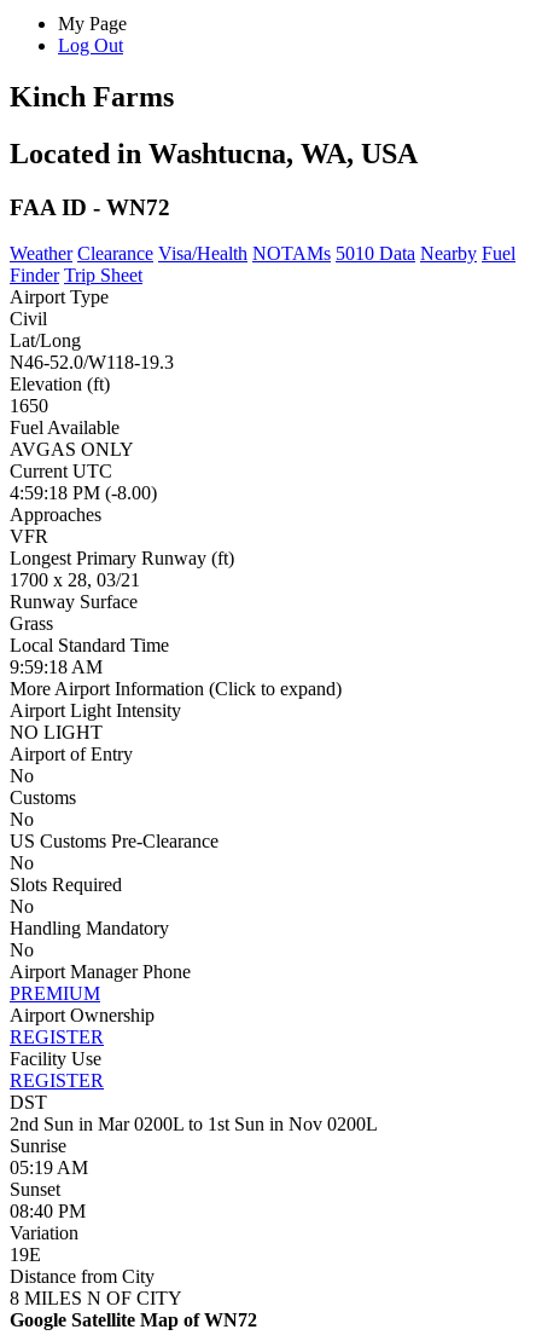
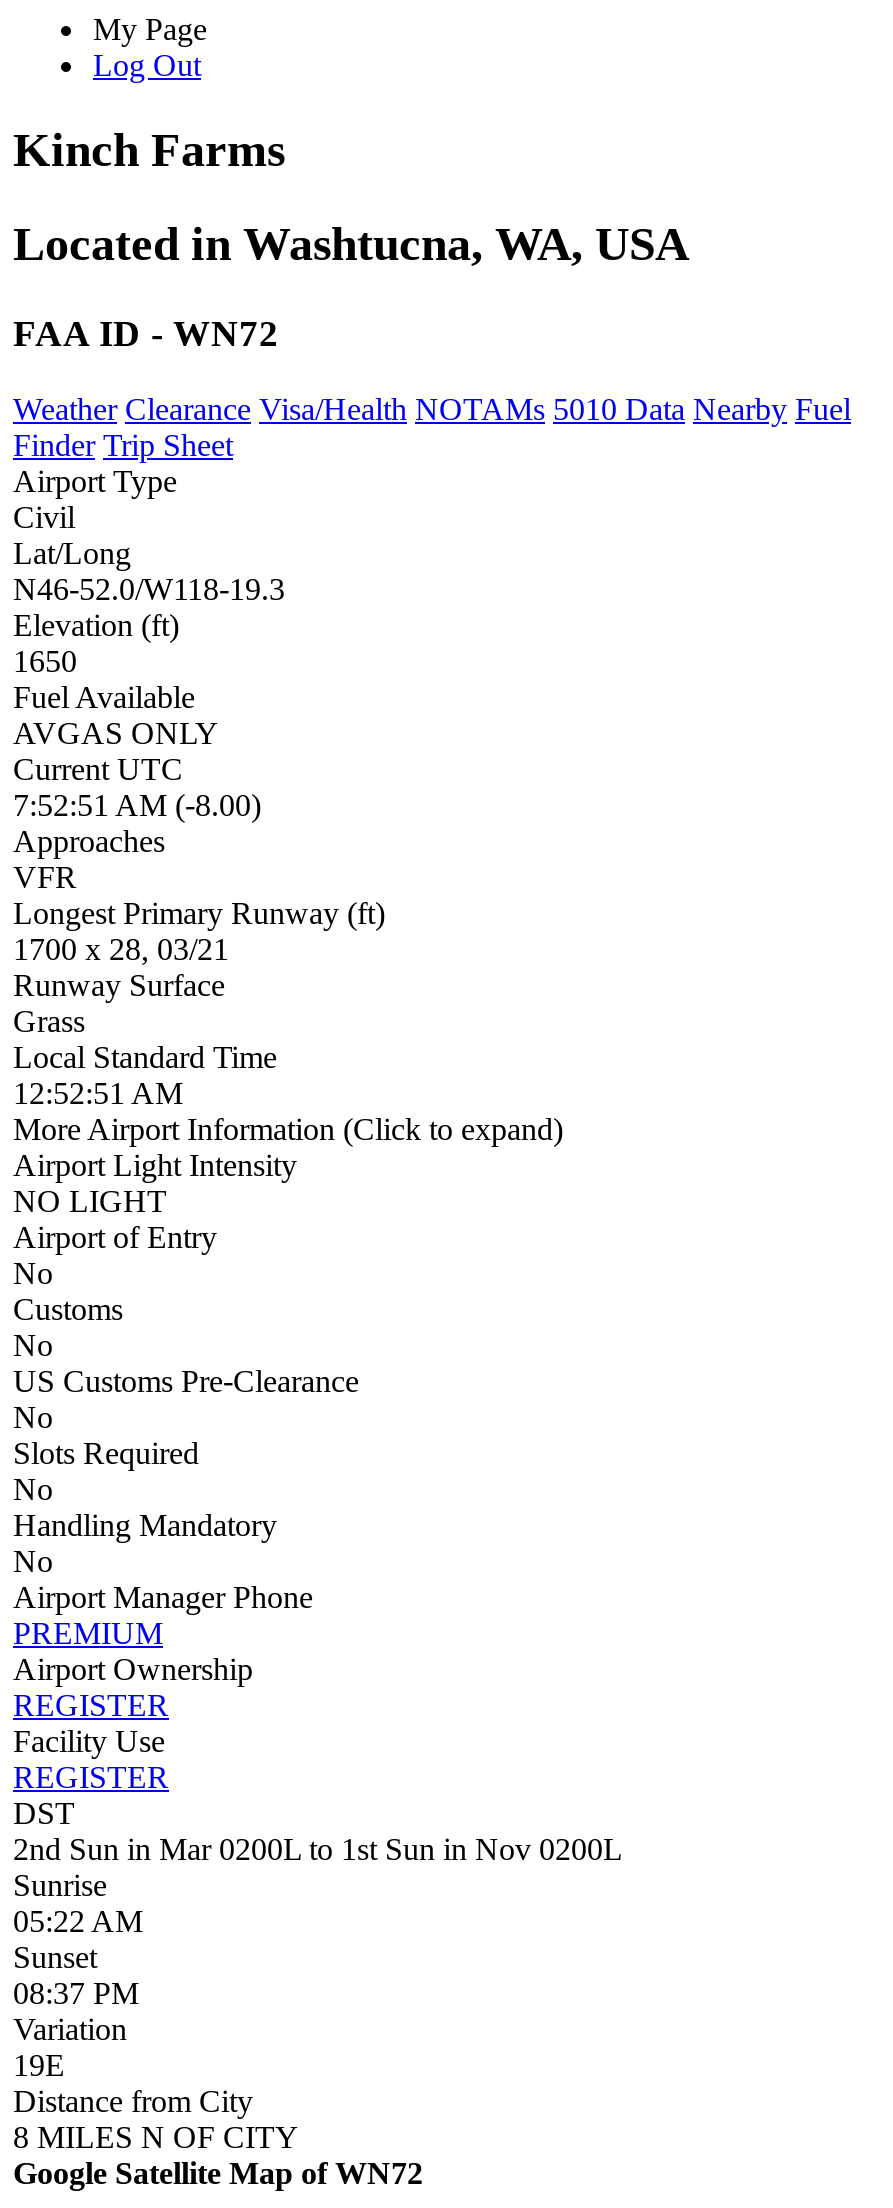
[10,483,162,503] 4:59:18 PM (-8.00) -> [13,789,269,823] 7:52:51 AM (-8.00)
[10,657,107,678] 9:59:18 AM -> [13,1077,191,1111] 12:52:51 AM
[10,1158,88,1178] 05:19 AM -> [13,1905,143,1939] 05:22 AM
[10,1201,86,1222] 08:40 PM -> [13,1977,139,2011] 08:37 PM

